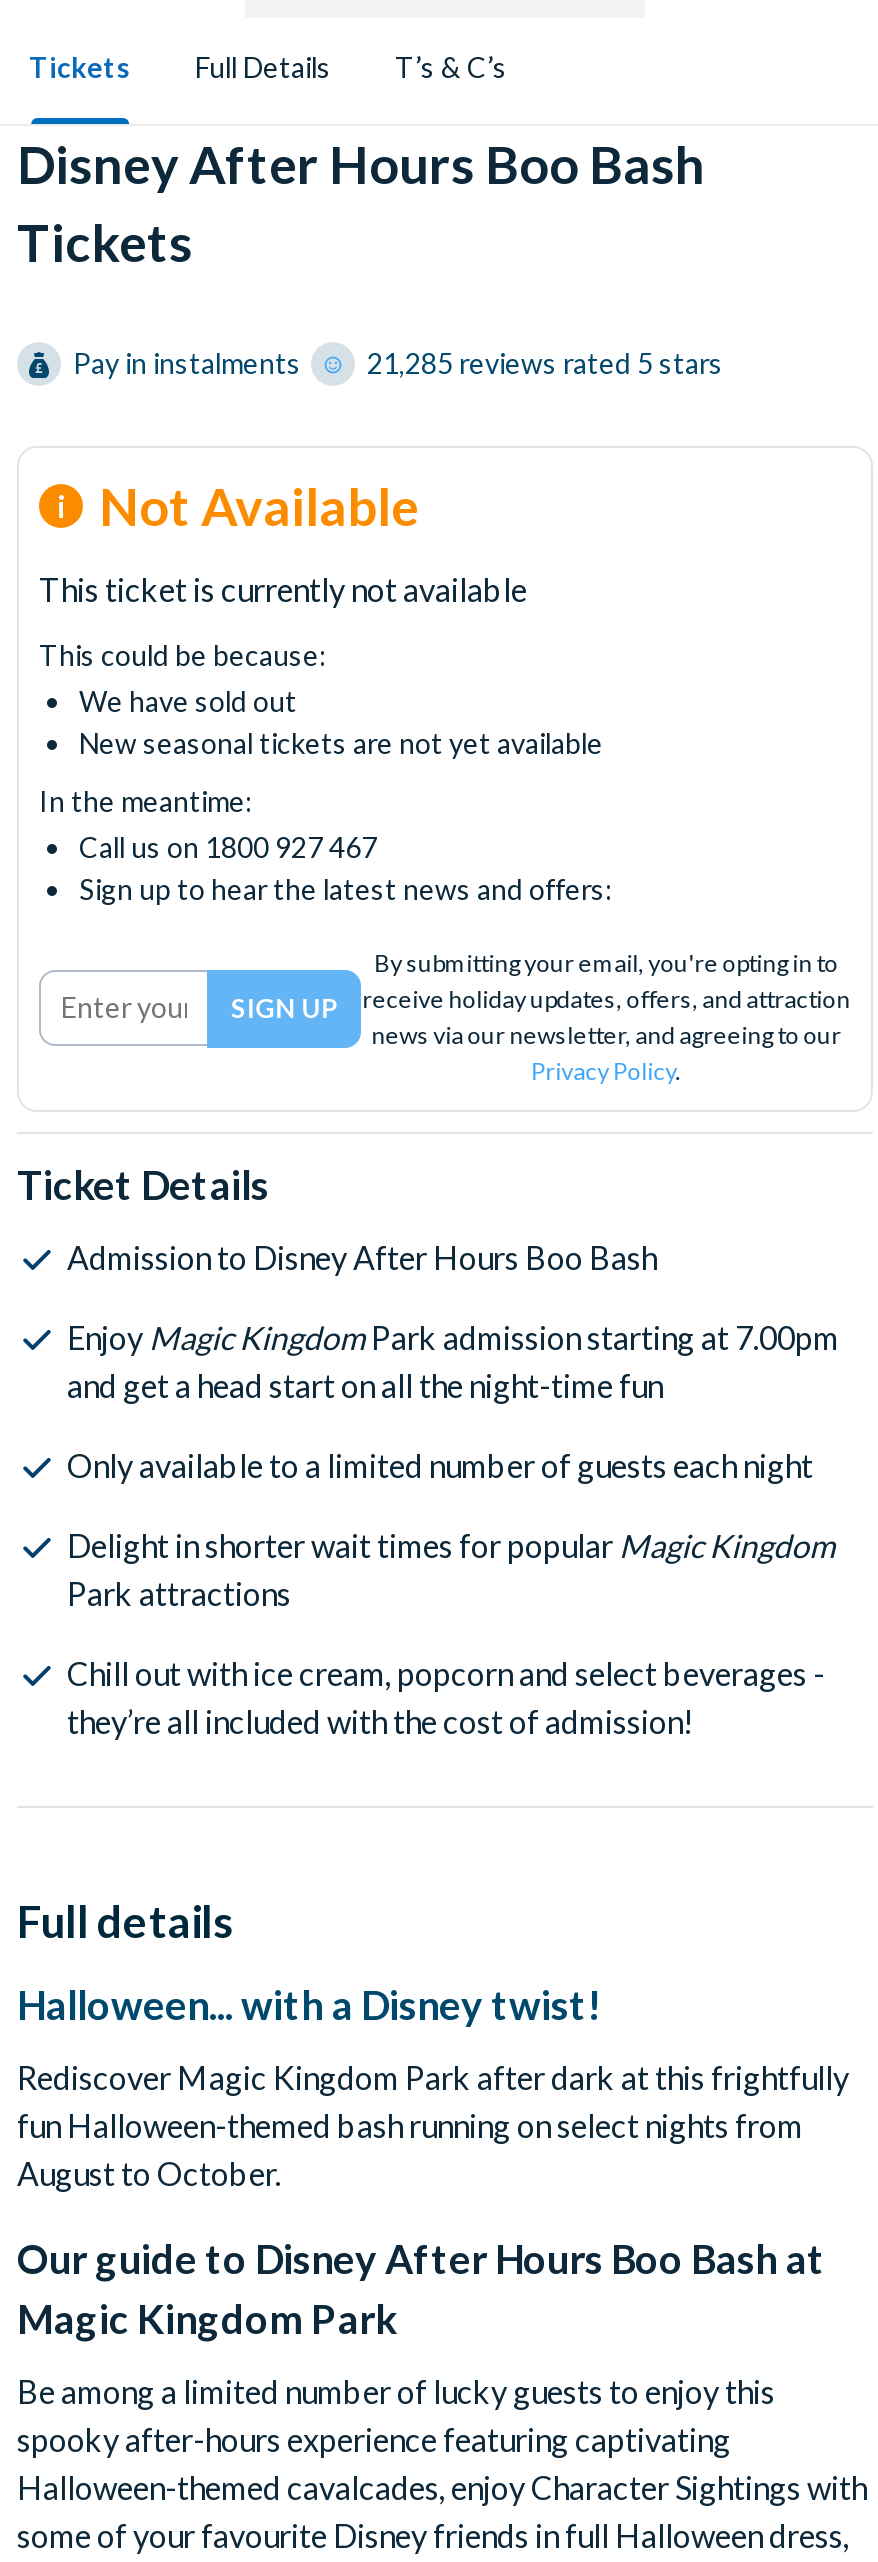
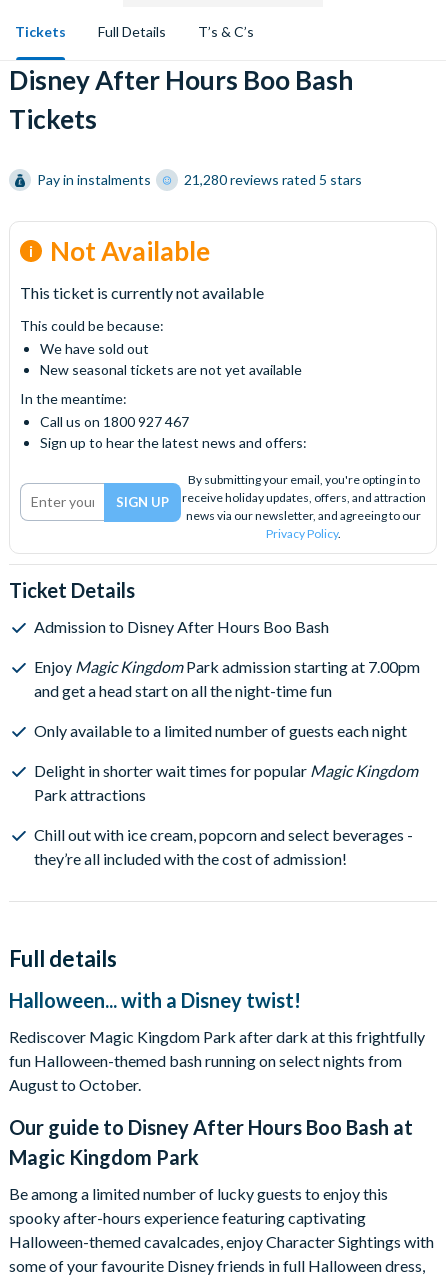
[367,346,723,380] 21,285 reviews rated 5 stars -> [184,171,362,188] 21,280 reviews rated 5 stars

